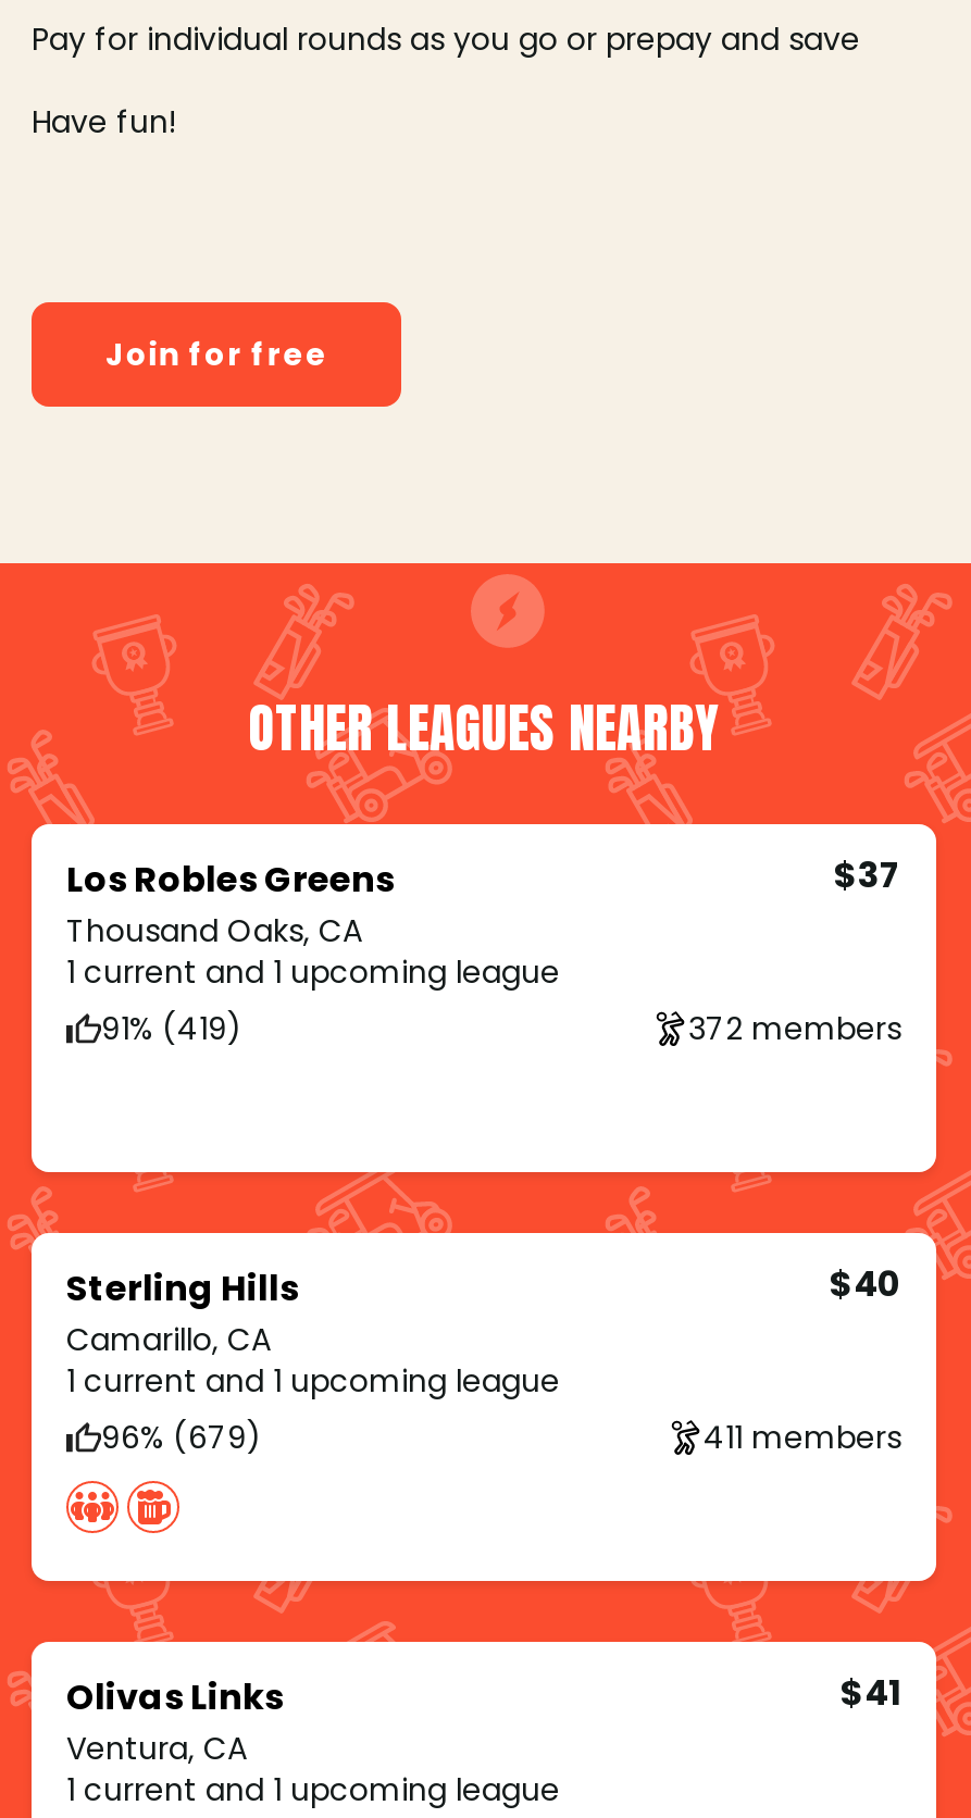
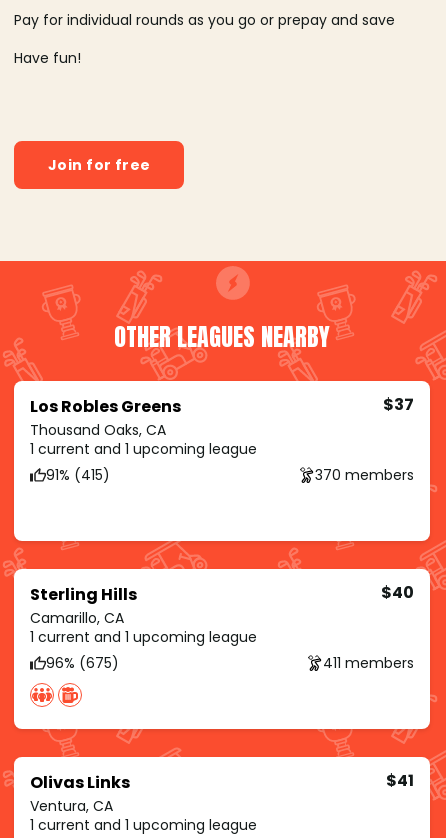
[101,1006,242,1049] 91% (419) -> [46,465,110,485] 91% (415)
[688,1006,901,1049] 372 members -> [315,465,414,485] 370 members
[101,1415,262,1458] 96% (679) -> [46,653,119,673] 96% (675)

